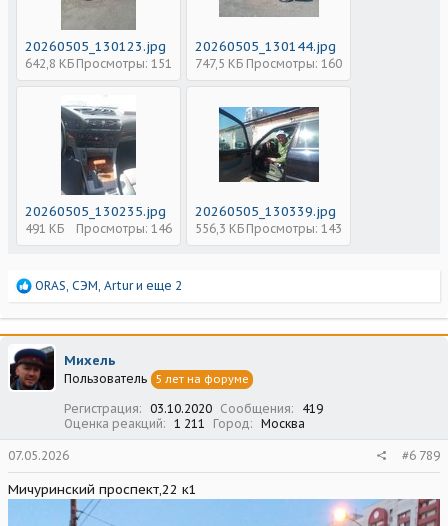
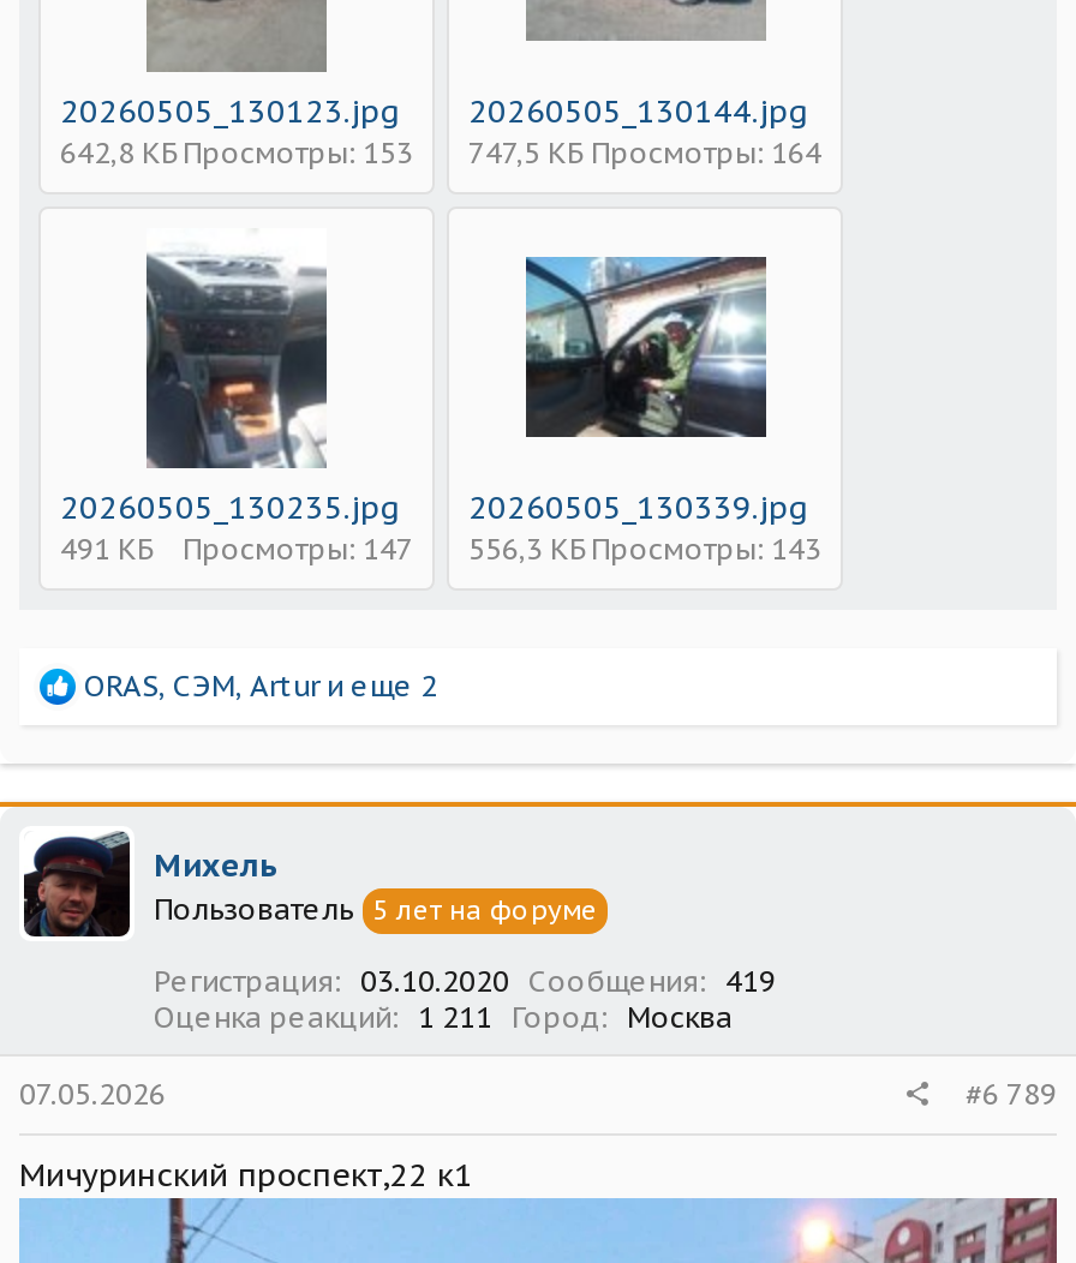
[25,56,172,71] 642,8 КБ Просмотры: 151 -> [60,134,413,170] 642,8 КБ Просмотры: 153
[195,56,342,71] 747,5 КБ Просмотры: 160 -> [468,134,821,170] 747,5 КБ Просмотры: 164
[76,221,172,236] Просмотры: 146 -> [183,530,413,566] Просмотры: 147

